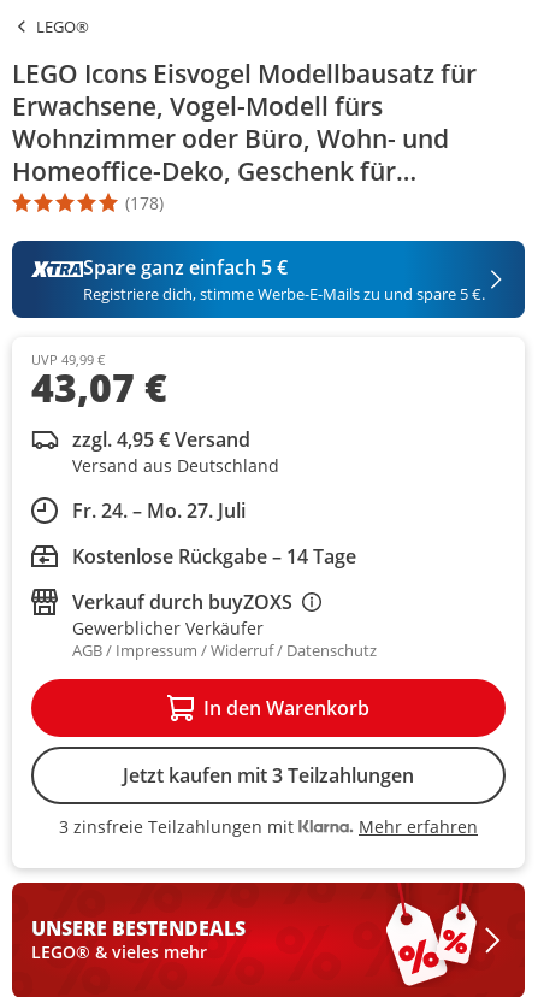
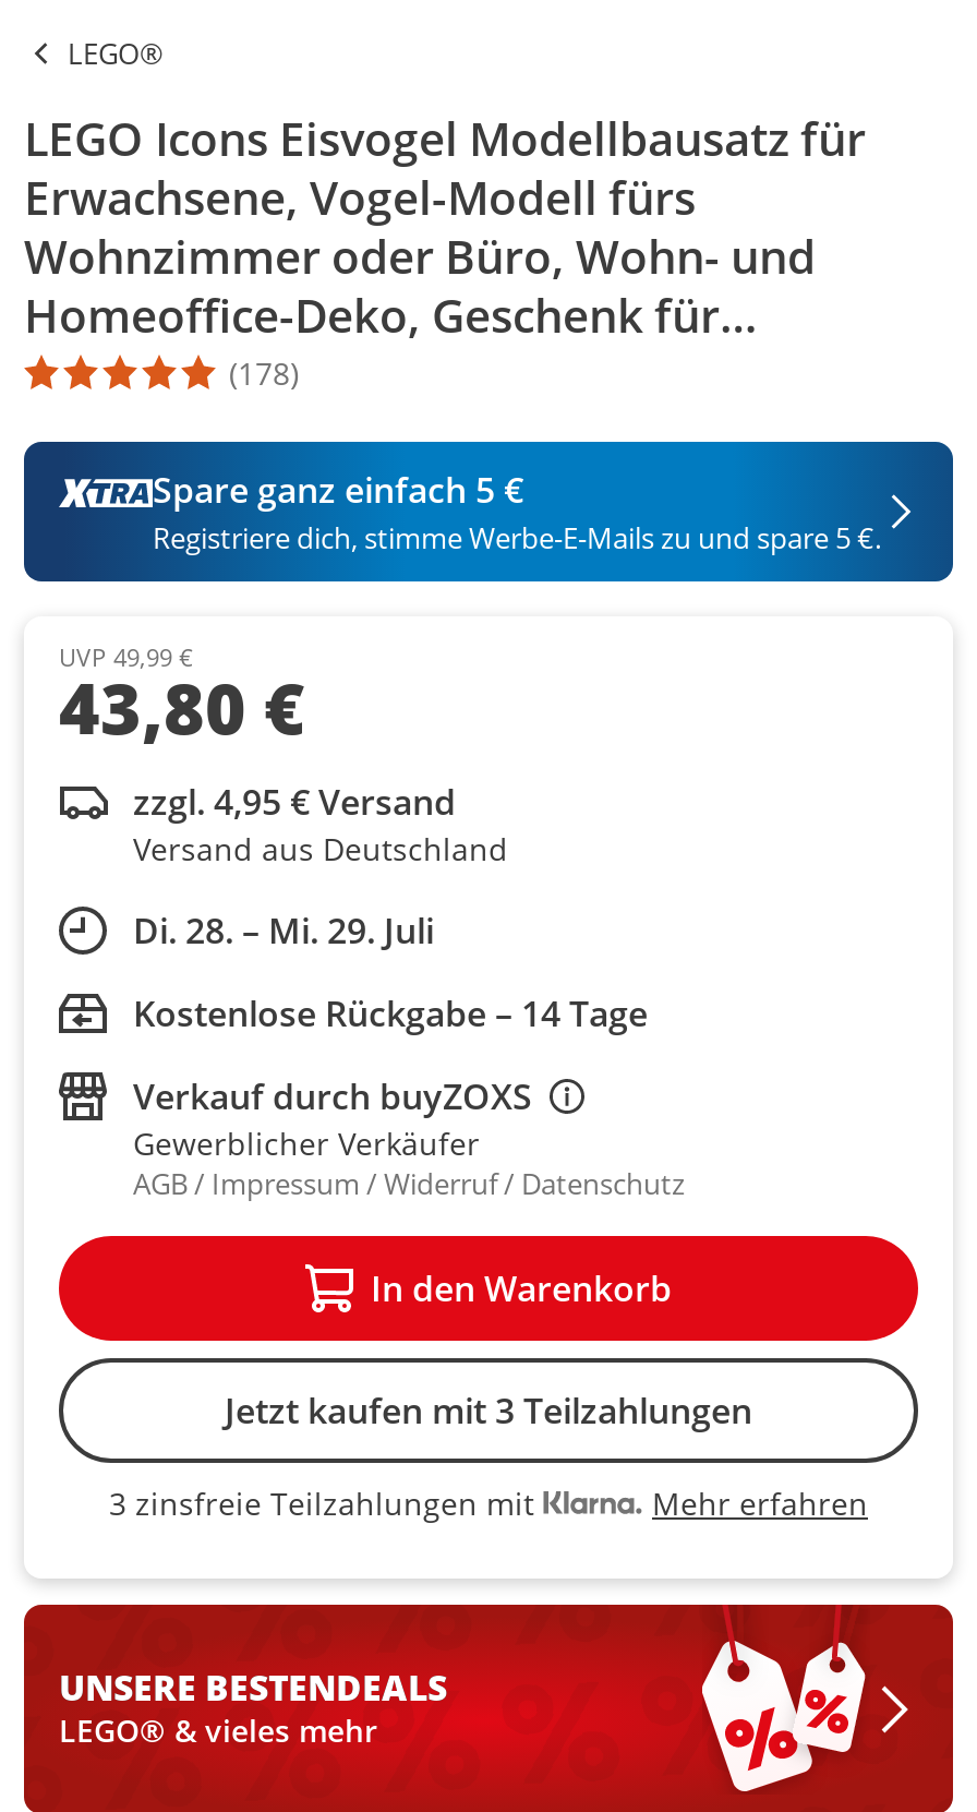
[31,361,167,413] 43,07 € -> [59,660,305,754] 43,80 €
[72,497,246,524] Fr. 24. – Mo. 27. Juli -> [133,907,434,955] Di. 28. – Mi. 29. Juli

